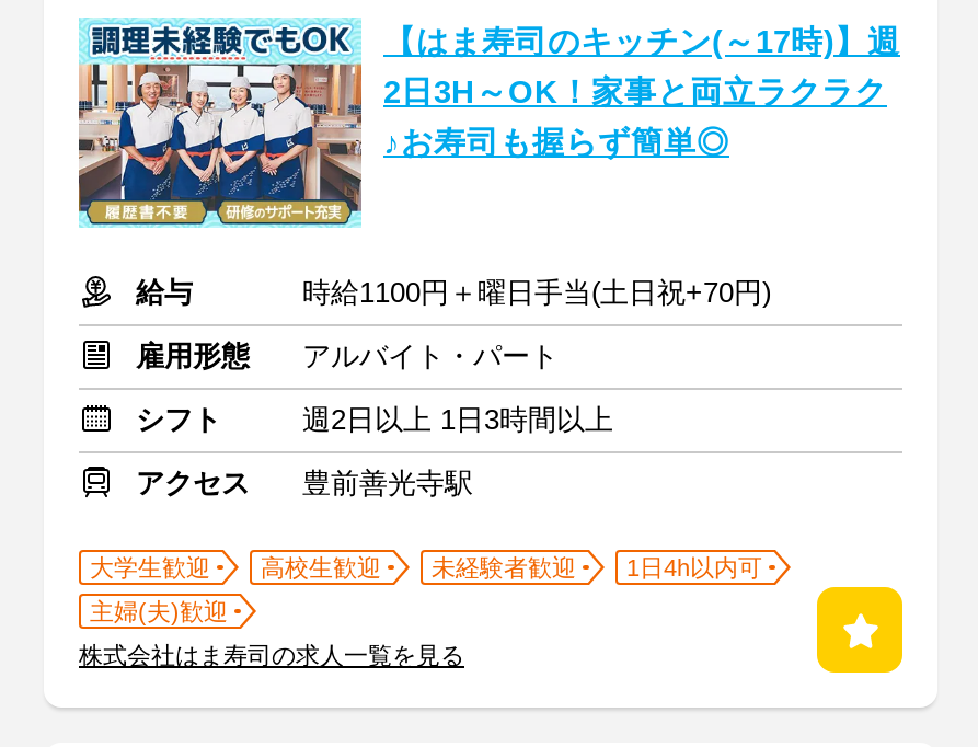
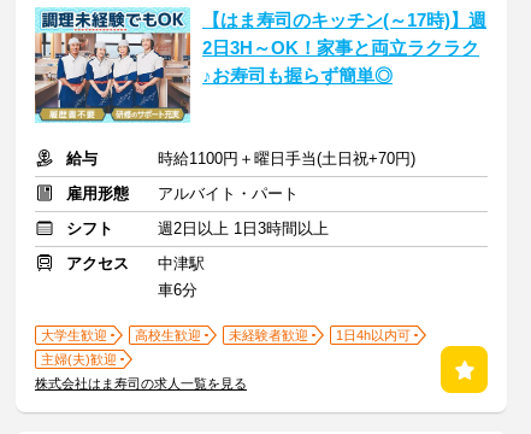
[302,467,473,500] 豊前善光寺駅 -> [158,254,205,299] 中津駅 | 車6分

